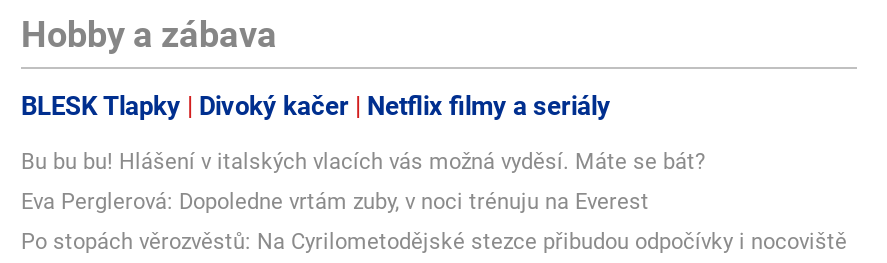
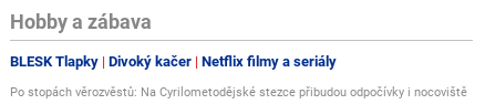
[21,148,705,214] Bu bu bu! Hlášení v italských vlacích vás možná vyděsí. Máte se bát? | Eva Perglerová: Dopoledne vrtám zuby, v noci trénuju na Everest -> none

